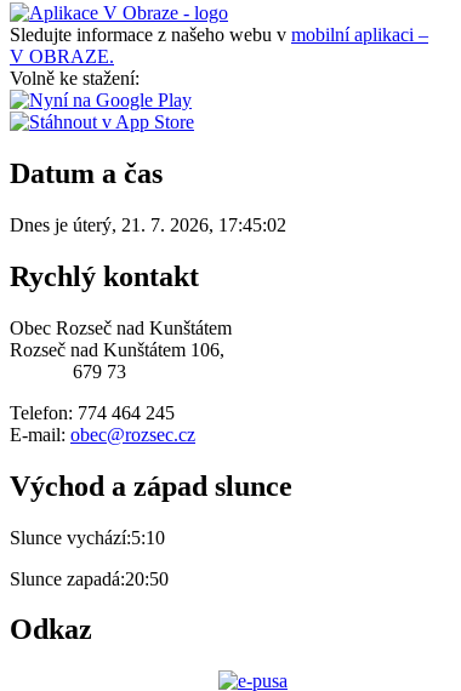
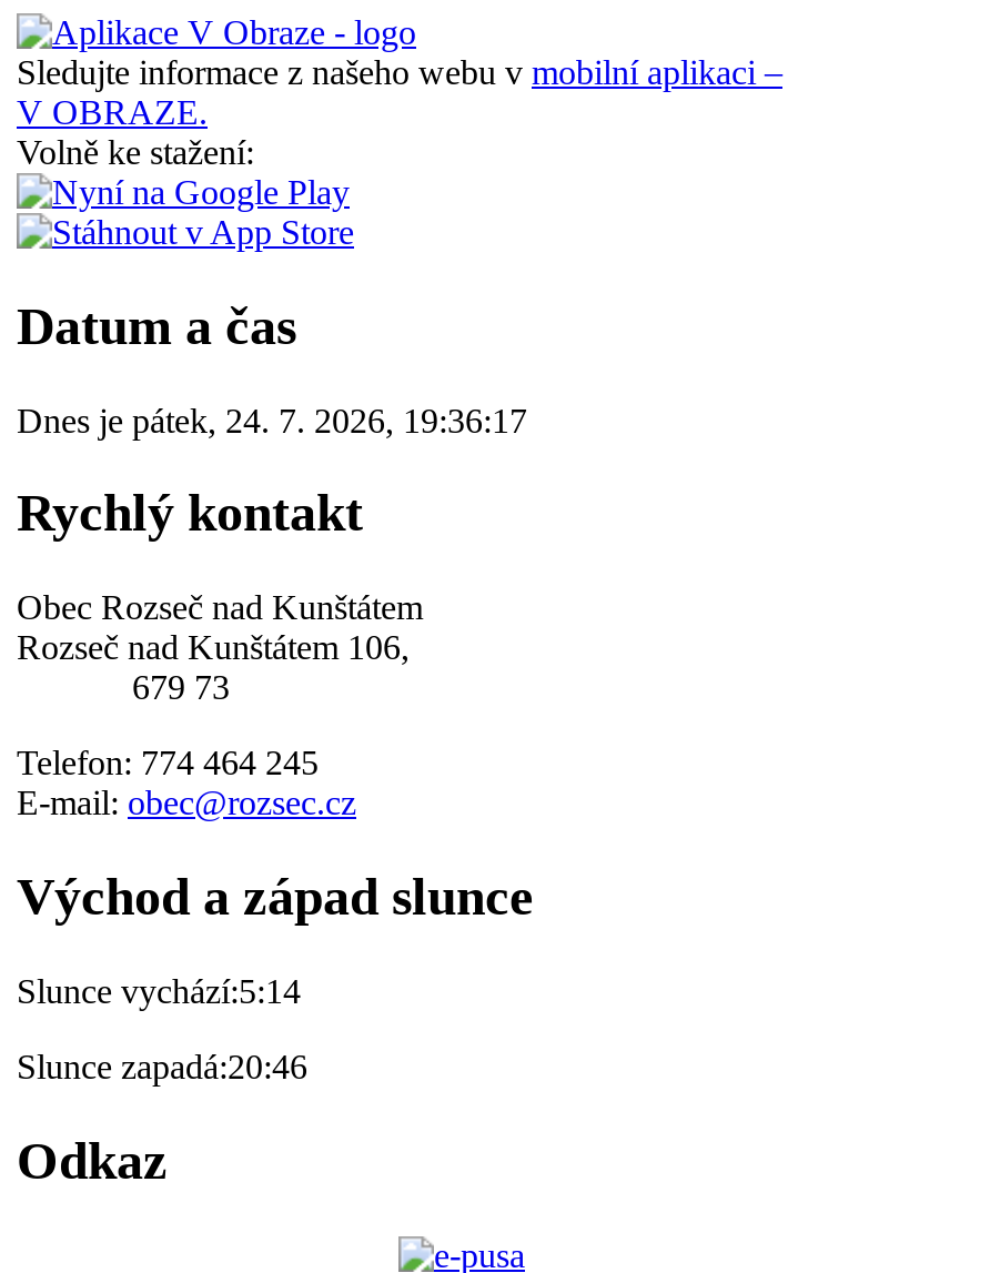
[10,214,286,235] Dnes je úterý, 21. 7. 2026, 17:45:02 -> [17,400,527,438] Dnes je pátek, 24. 7. 2026, 19:36:17
[10,527,165,547] Slunce vychází:5:10 -> [17,972,301,1010] Slunce vychází:5:14
[10,568,169,589] Slunce zapadá:20:50 -> [17,1048,307,1085] Slunce zapadá:20:46

